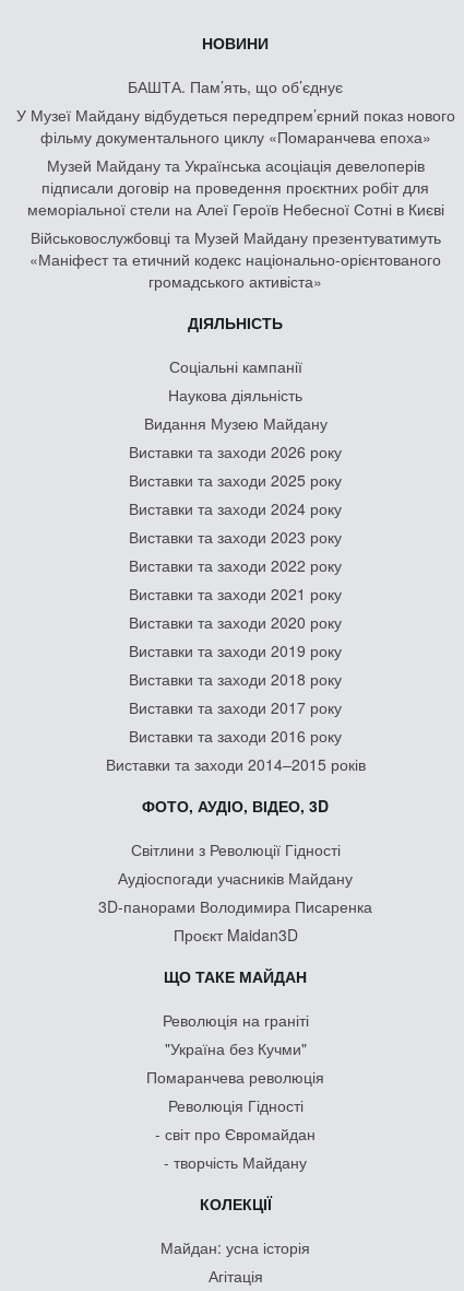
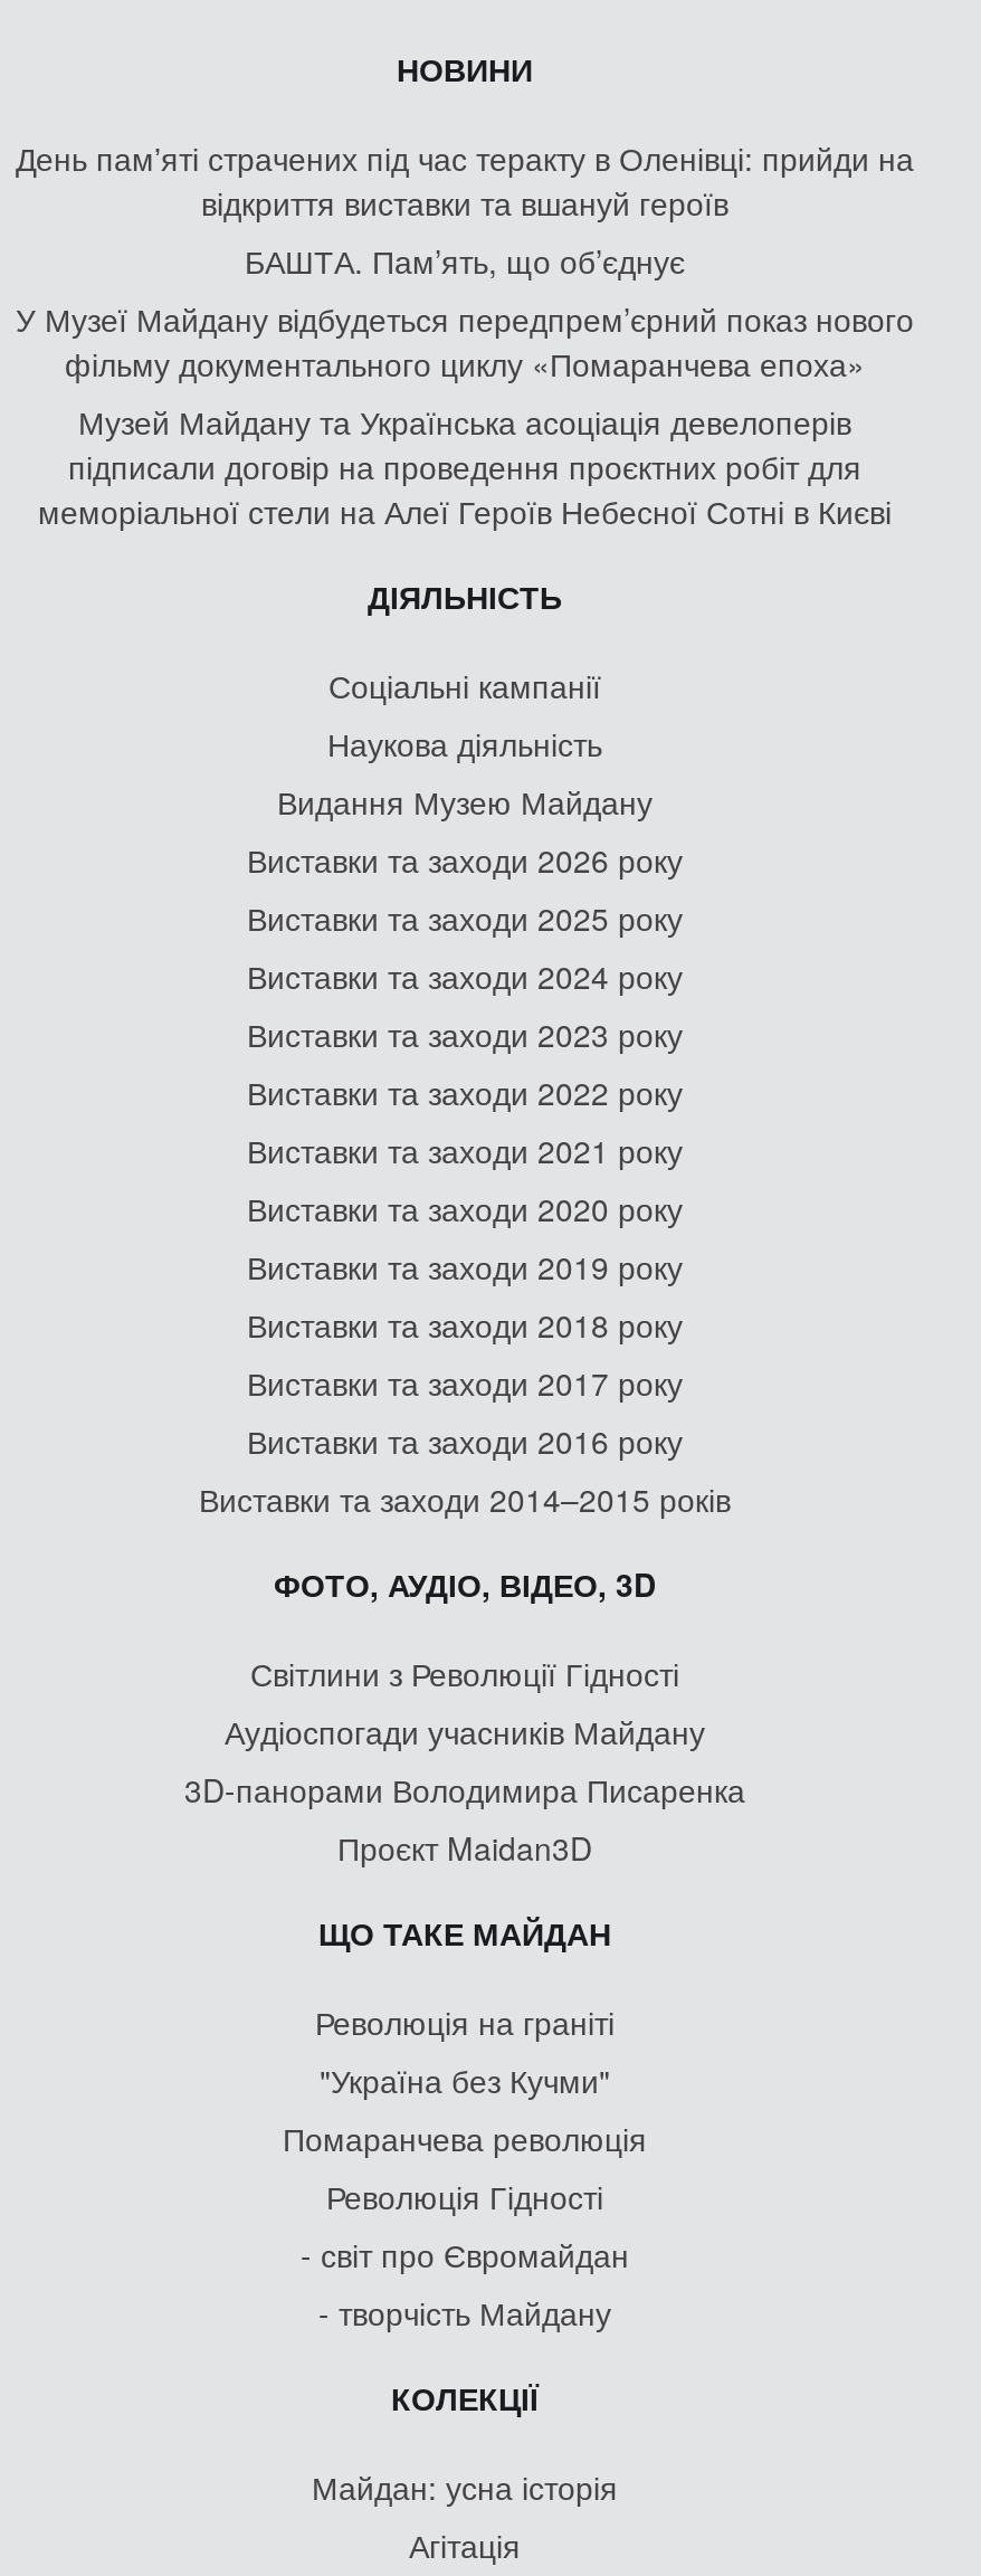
none -> [16,135,914,225] День памʼяті страчених під час теракту в Оленівці: прийди на | відкриття виставки та вшануй героїв
moved [16,75,455,220] -> [16,238,914,533]: БАШТА. Пам’ять, що об’єднує | У Музеї Майдану відбудеться передпрем’єрний показ нового | фільму документального циклу «Помаранчева епоха» | Музей Майдану та Українська асоціація девелоперів | підписали договір на проведення проєктних робіт для | меморіальної стели на Алеї Героїв Небесної Сотні в Києві
[29,226,441,292] Військовослужбовці та Музей Майдану презентуватимуть | «Маніфест та етичний кодекс національно-орієнтованого | громадського активіста» -> none

